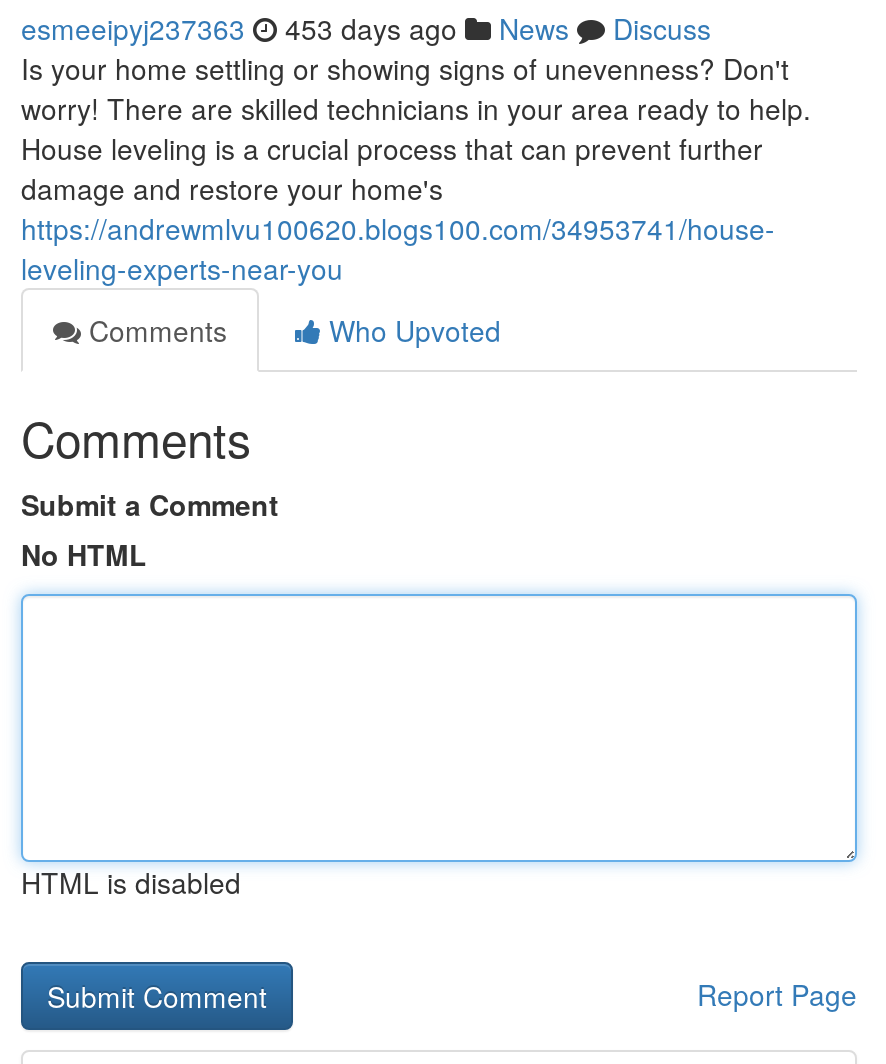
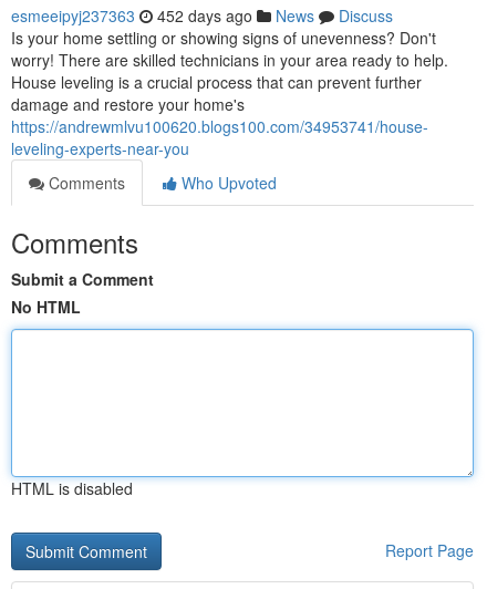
[21,8,711,48] esmeeipyj237363 453 days ago News Discuss -> [11,4,393,27] esmeeipyj237363 452 days ago News Discuss

